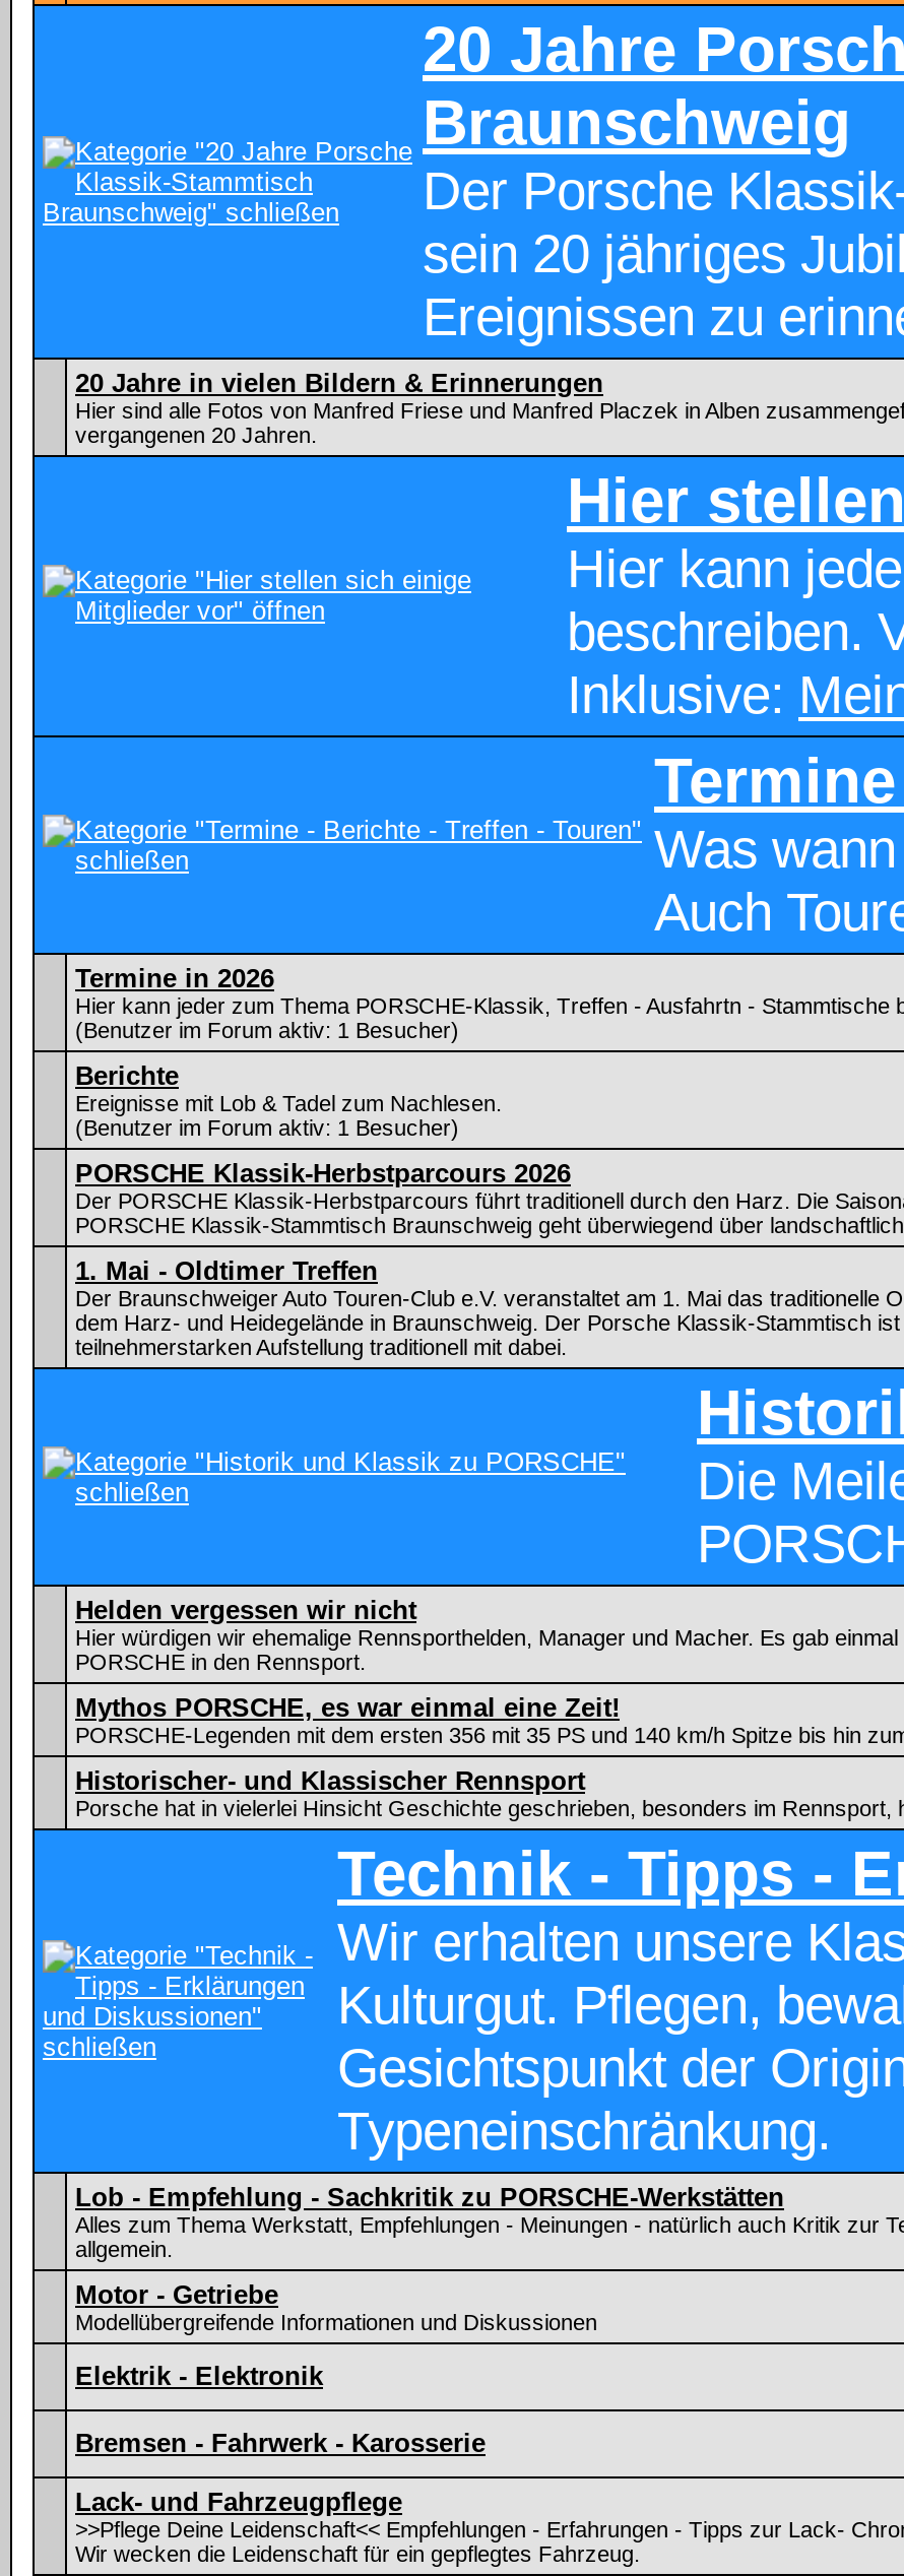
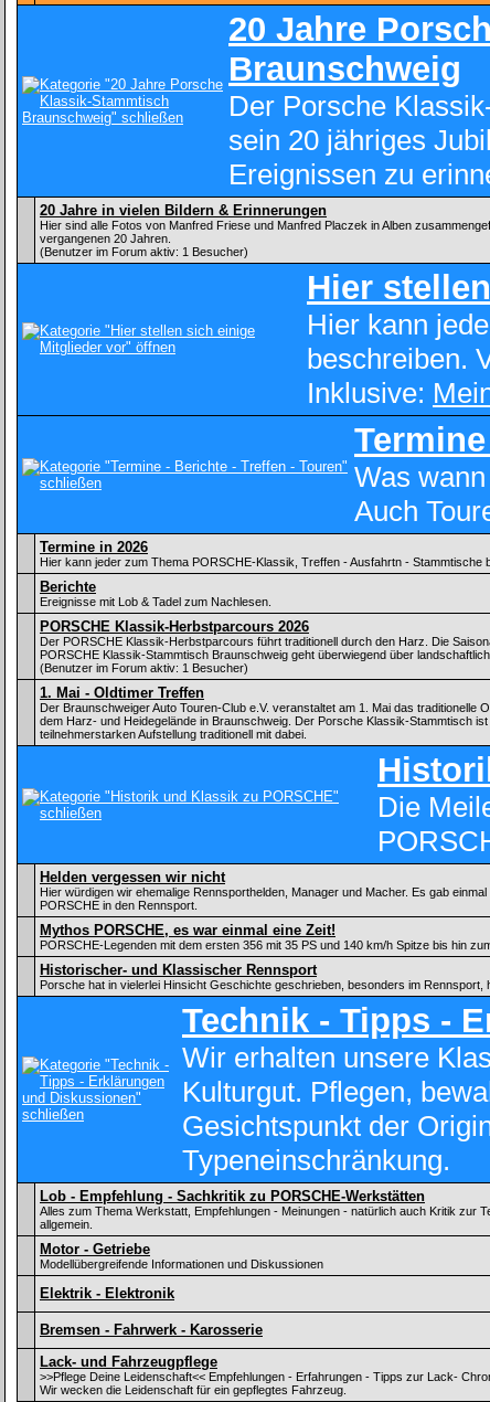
none -> [40,245,248,258] (Benutzer im Forum aktiv: 1 Besucher)
[75,1018,459,1042] (Benutzer im Forum aktiv: 1 Besucher) -> none
[75,1115,459,1140] (Benutzer im Forum aktiv: 1 Besucher) -> none
none -> [40,661,248,675] (Benutzer im Forum aktiv: 1 Besucher)

